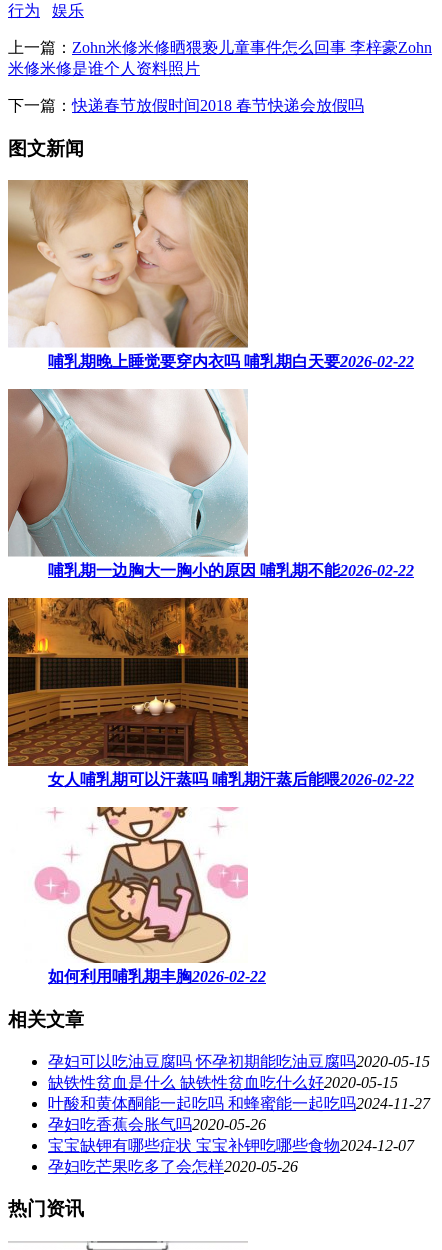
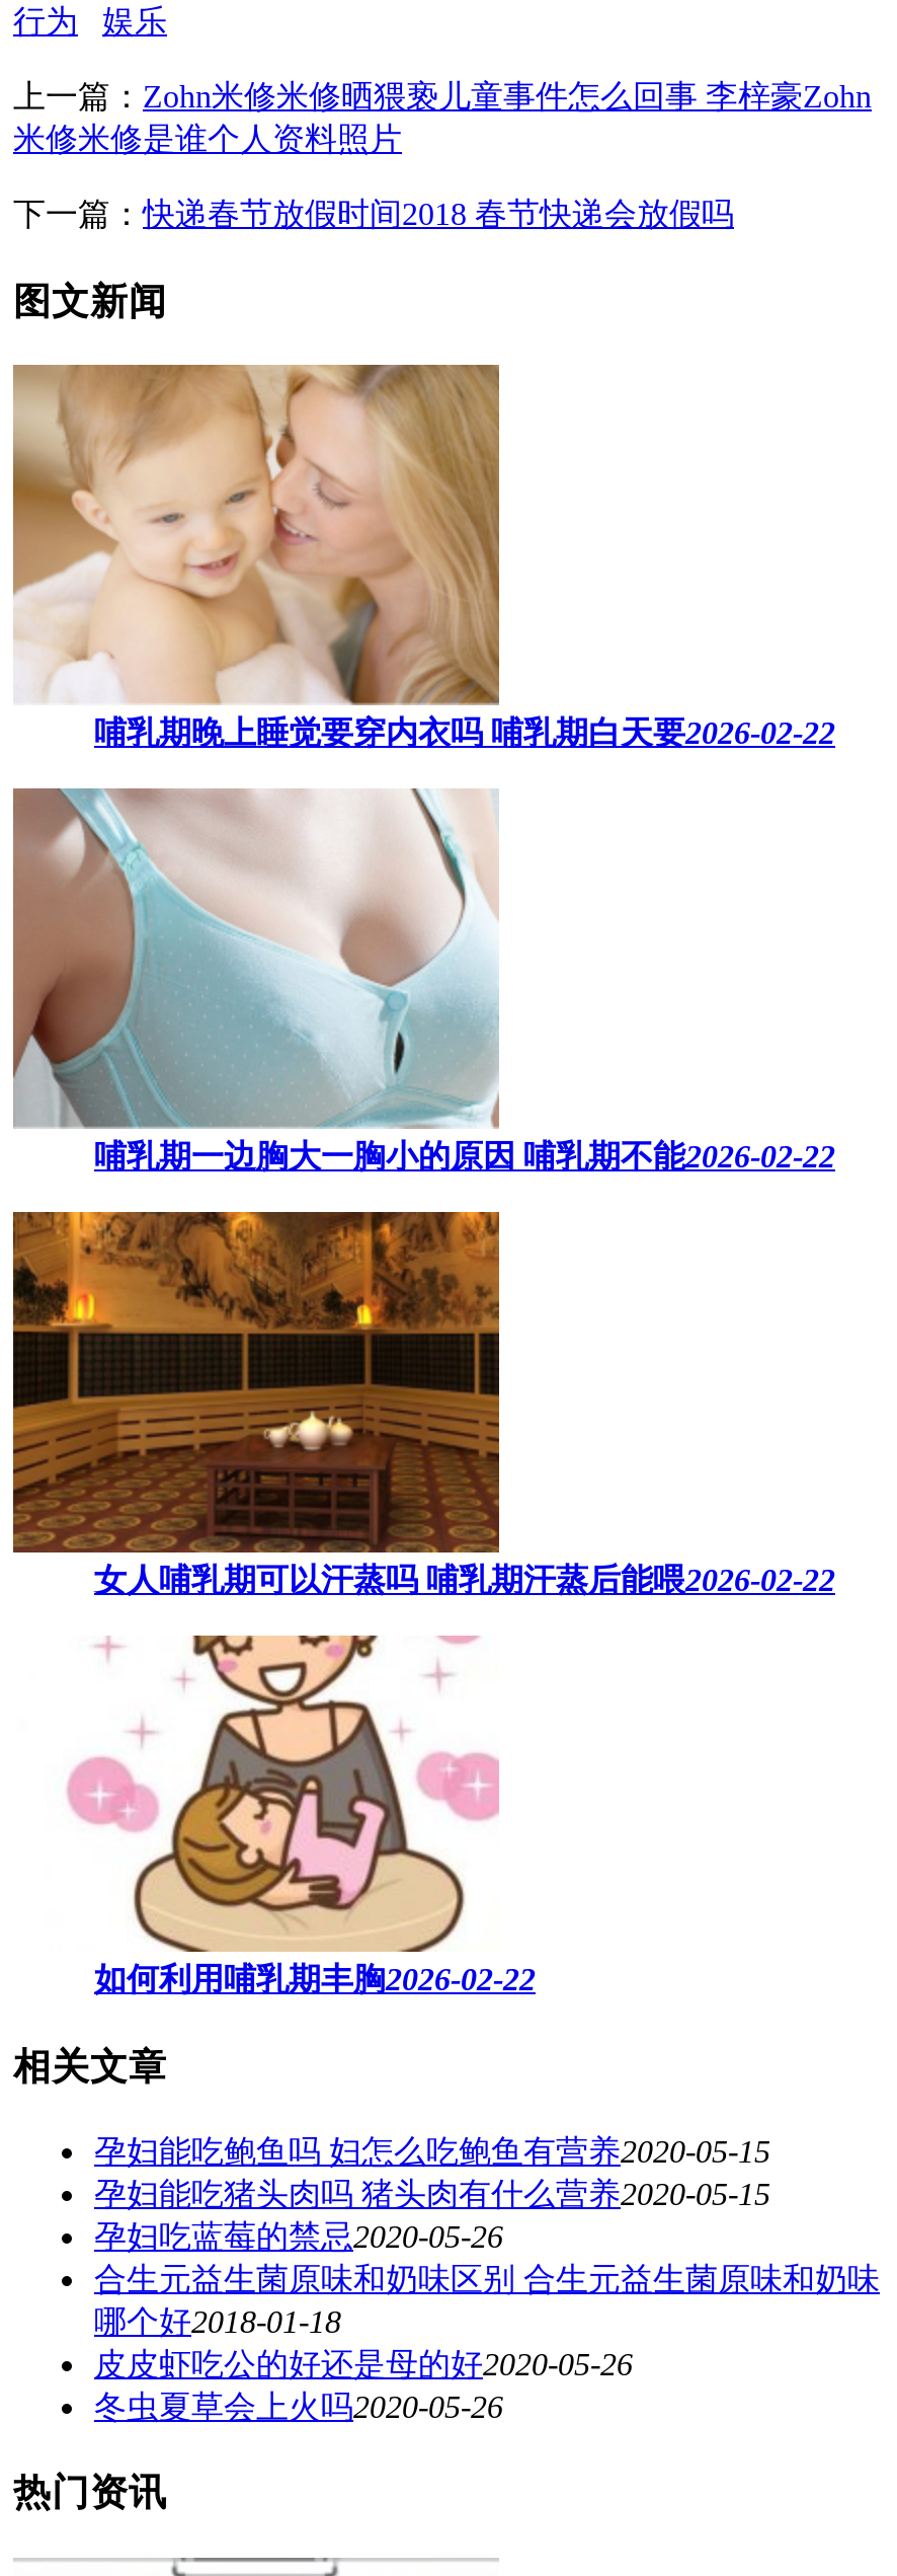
[48,1053,430,1175] 孕妇可以吃油豆腐吗 怀孕初期能吃油豆腐吗2020-05-15 | 缺铁性贫血是什么 缺铁性贫血吃什么好2020-05-15 | 叶酸和黄体酮能一起吃吗 和蜂蜜能一起吃吗2024-11-27 | 孕妇吃香蕉会胀气吗2020-05-26 | 宝宝缺钾有哪些症状 宝宝补钾吃哪些食物2024-12-07 | 孕妇吃芒果吃多了会怎样2020-05-26 -> [94,2134,880,2423] 孕妇能吃鲍鱼吗 妇怎么吃鲍鱼有营养2020-05-15 | 孕妇能吃猪头肉吗 猪头肉有什么营养2020-05-15 | 孕妇吃蓝莓的禁忌2020-05-26 | 合生元益生菌原味和奶味区别 合生元益生菌原味和奶味 | 哪个好2018-01-18 | 皮皮虾吃公的好还是母的好2020-05-26 | 冬虫夏草会上火吗2020-05-26

